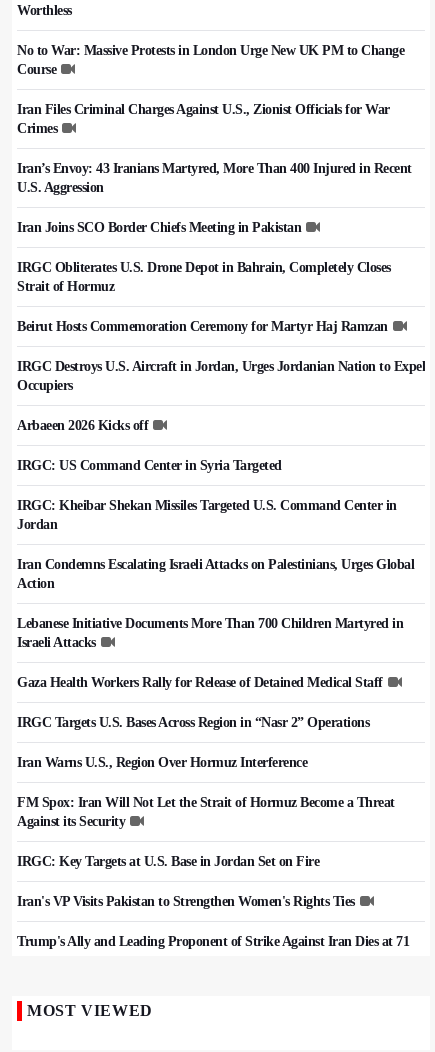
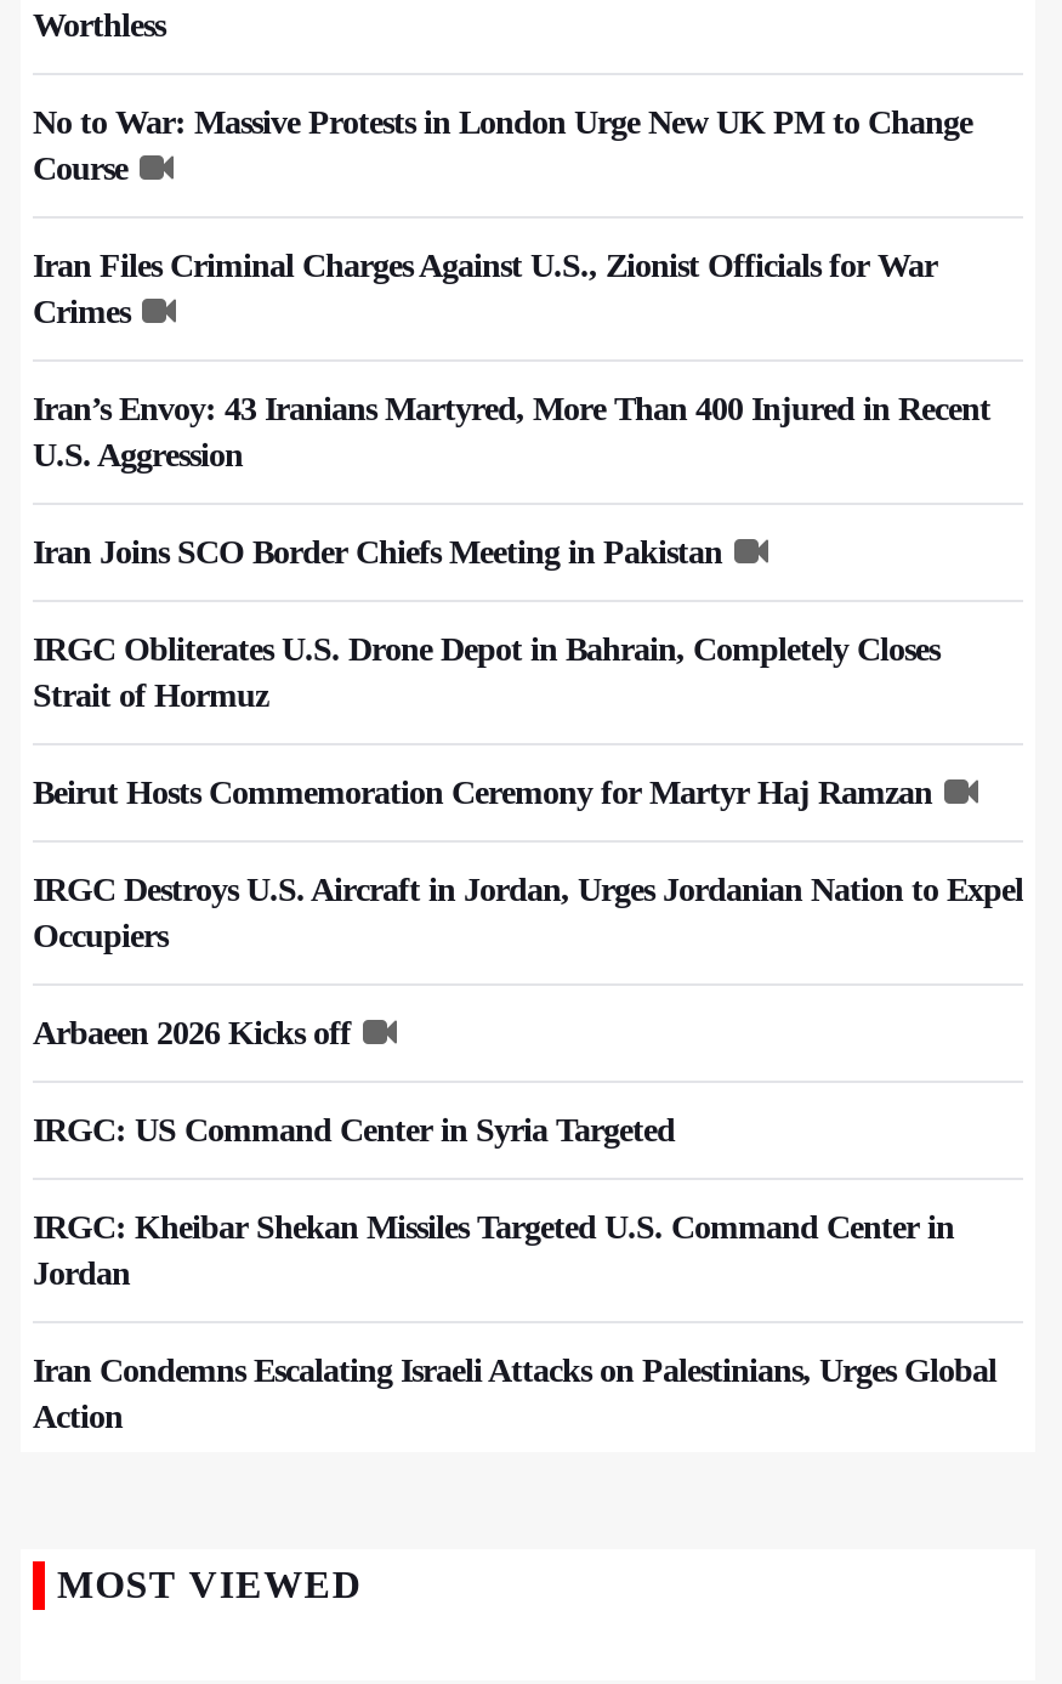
[17,616,409,949] Lebanese Initiative Documents More Than 700 Children Martyred in | Israeli Attacks | Gaza Health Workers Rally for Release of Detained Medical Staff | IRGC Targets U.S. Bases Across Region in “Nasr 2” Operations | Iran Warns U.S., Region Over Hormuz Interference | FM Spox: Iran Will Not Let the Strait of Hormuz Become a Threat | Against its Security | IRGC: Key Targets at U.S. Base in Jordan Set on Fire | Iran's VP Visits Pakistan to Strengthen Women's Rights Ties | Trump's Ally and Leading Proponent of Strike Against Iran Dies at 71 -> none

